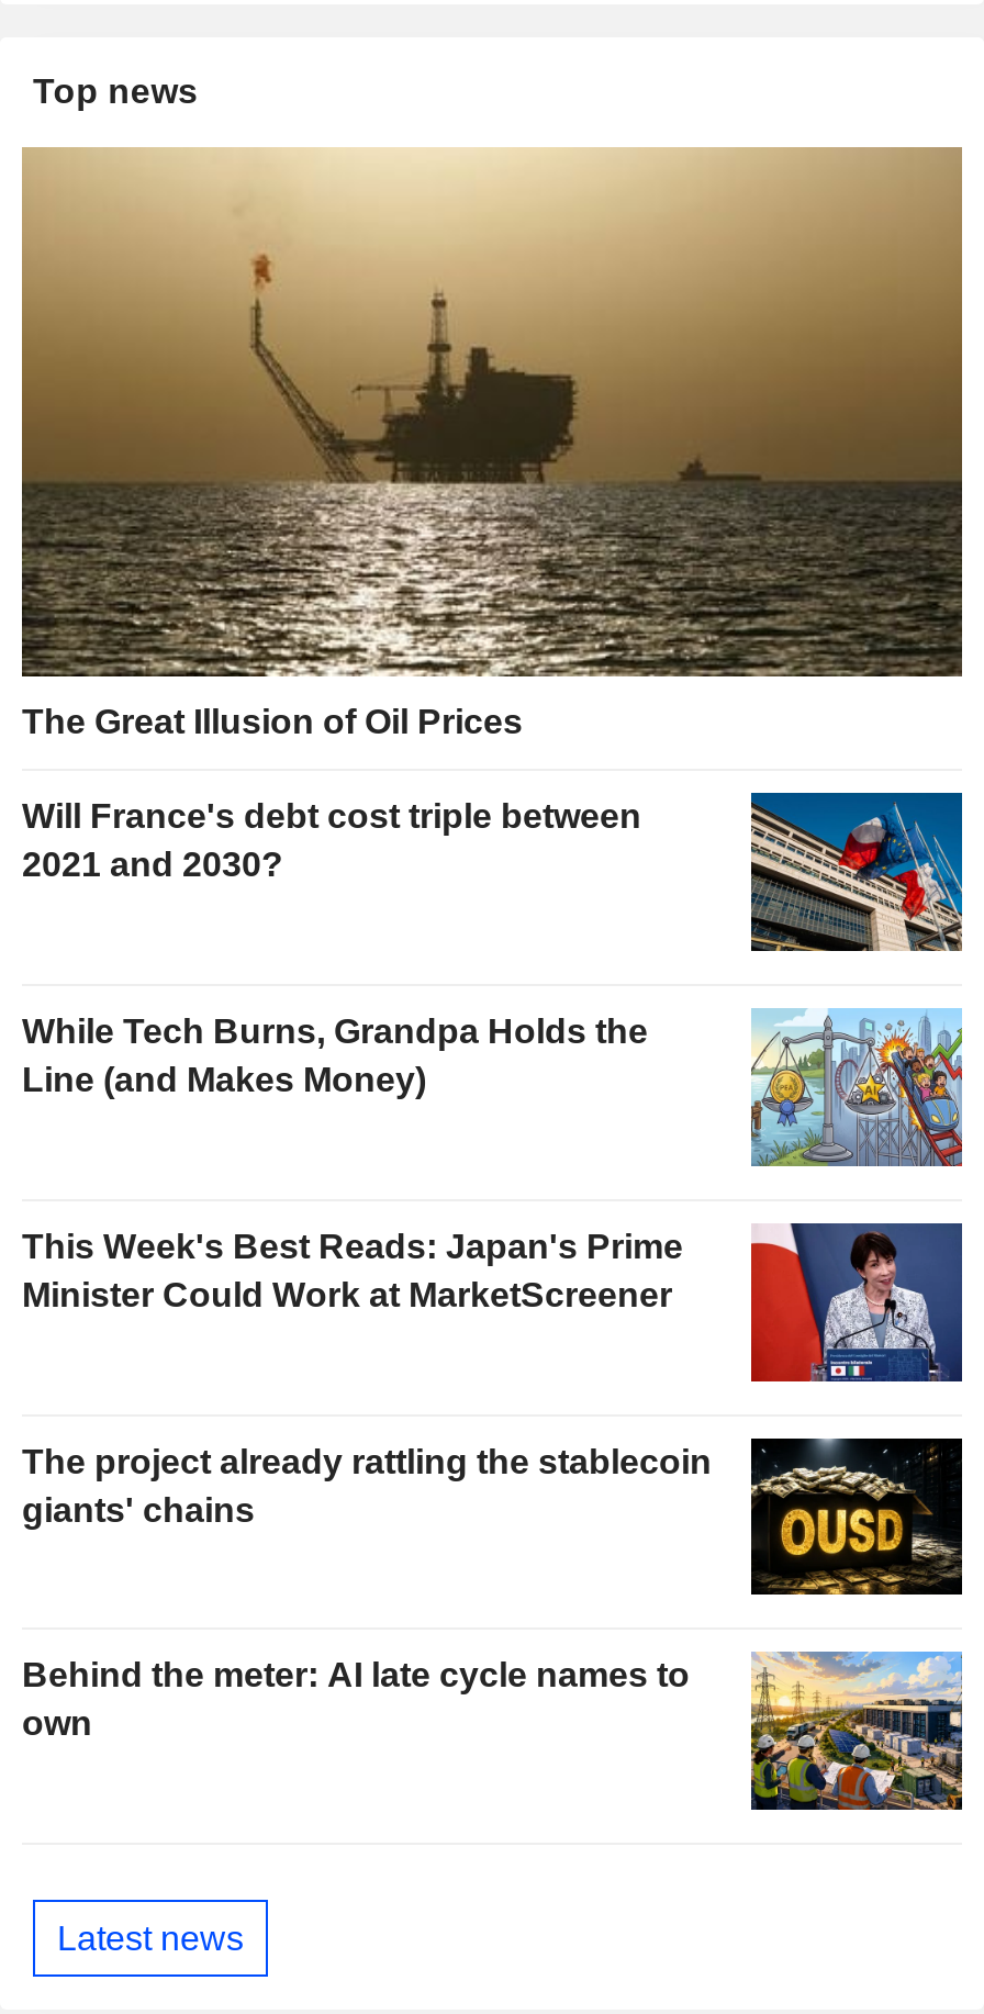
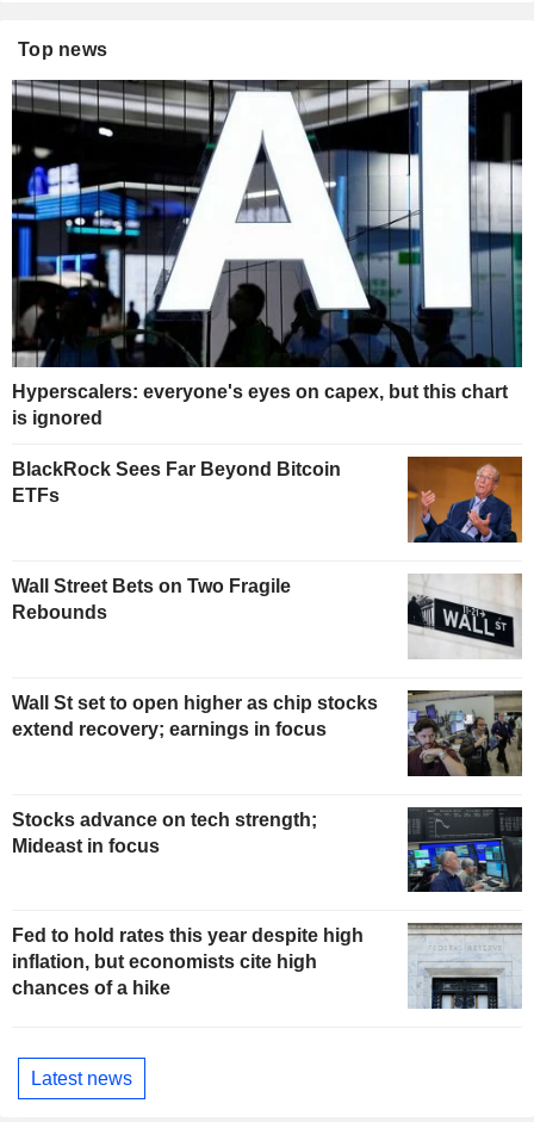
[20,145,964,741] [image] | The Great Illusion of Oil Prices -> [11,79,523,428] [image] | Hyperscalers: everyone's eyes on capex, but this chart | is ignored
[22,798,641,883] Will France's debt cost triple between | 2021 and 2030? -> [12,459,341,506] BlackRock Sees Far Beyond Bitcoin | ETFs
[749,791,964,953] [image] -> [406,455,523,544] [image]
[22,1012,648,1098] While Tech Burns, Grandpa Holds the | Line (and Makes Money) -> [12,576,291,622] Wall Street Bets on Two Fragile | Rebounds
[751,1008,962,1168] [image] -> [408,572,522,658] [image]
[22,1223,962,1384] [image] | This Week's Best Reads: Japan's Prime | Minister Could Work at MarketScreener -> [12,689,522,777] [image] | Wall St set to open higher as chip stocks | extend recovery; earnings in focus
[22,1442,712,1528] The project already rattling the stablecoin | giants' chains -> [12,809,317,856] Stocks advance on tech strength; | Mideast in focus
[751,1439,960,1597] [image] -> [406,807,522,893] [image]
[22,1649,964,1812] [image] | Behind the meter: AI late cycle names to | own -> [12,922,522,1010] [image] | Fed to hold rates this year despite high | inflation, but economists cite high | chances of a hike

